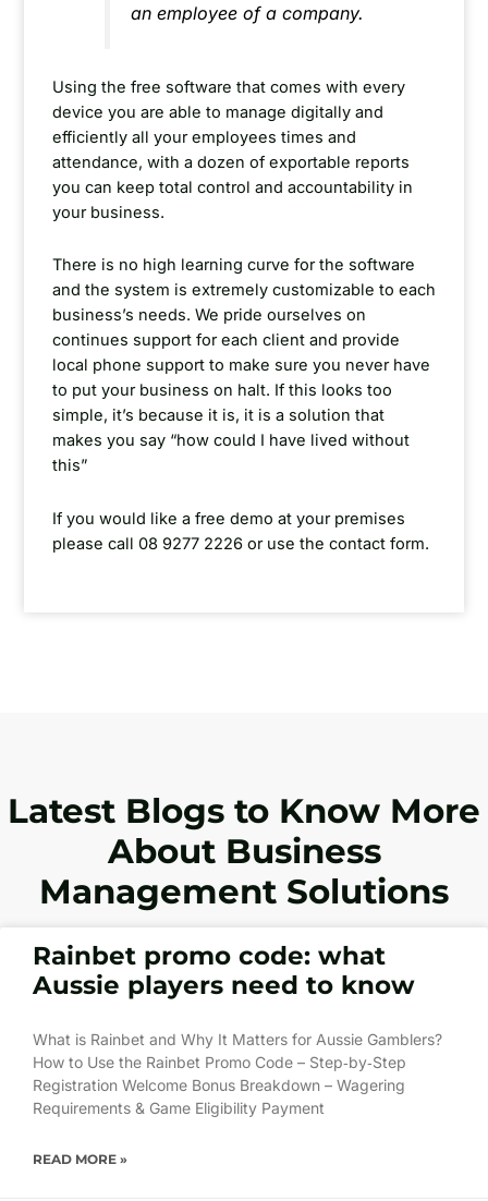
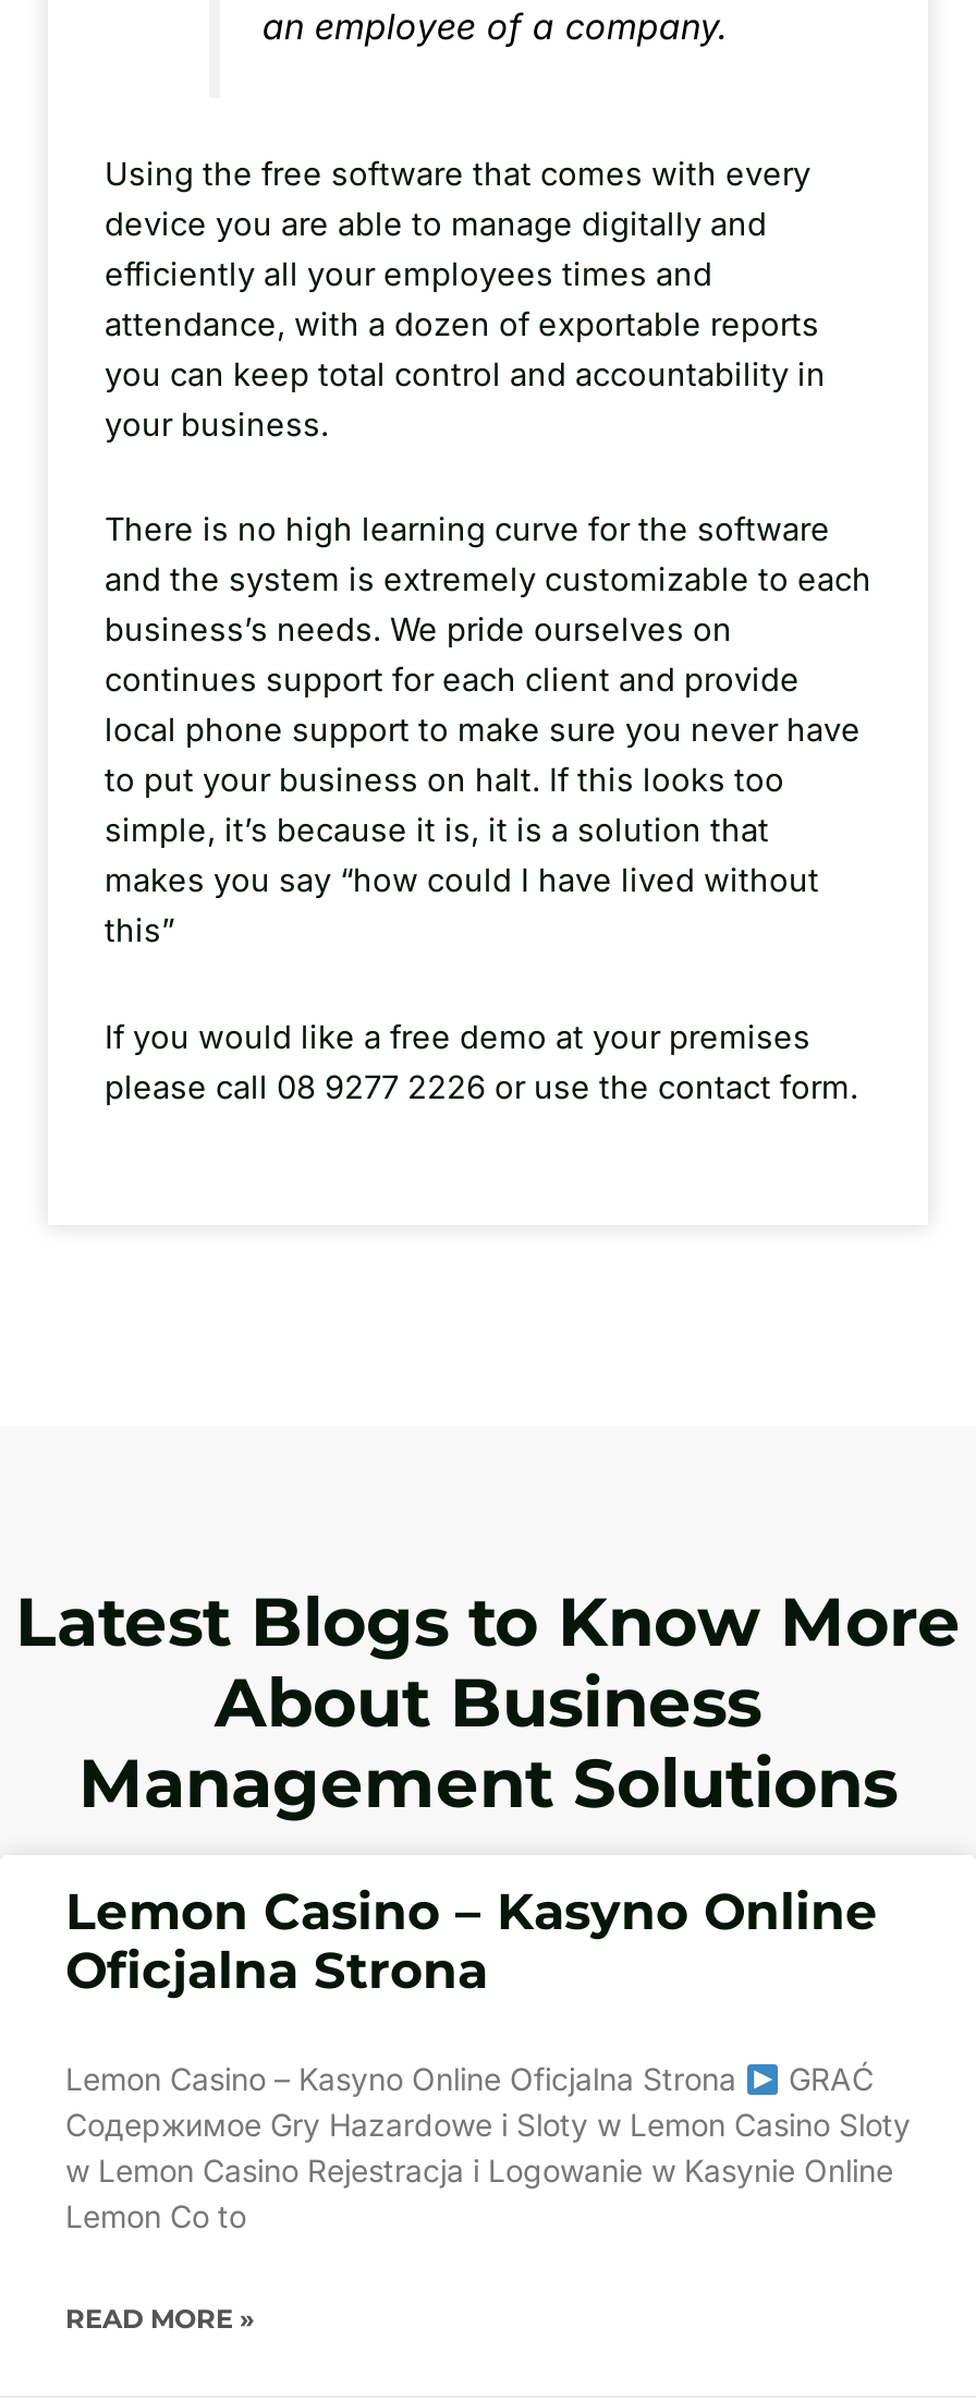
[33,941,415,1001] Rainbet promo code: what | Aussie players need to know -> [65,1882,878,2002] Lemon Casino – Kasyno Online | Oficjalna Strona
[33,1030,442,1117] What is Rainbet and Why It Matters for Aussie Gamblers? | How to Use the Rainbet Promo Code – Step‑by‑Step | Registration Welcome Bonus Breakdown – Wagering | Requirements & Game Eligibility Payment -> [65,2060,911,2235] Lemon Casino – Kasyno Online Oficjalna Strona | GRAĆ | Содержимое Gry Hazardowe i Sloty w Lemon Casino Sloty | w Lemon Casino Rejestracja i Logowanie w Kasynie Online | Lemon Co to

